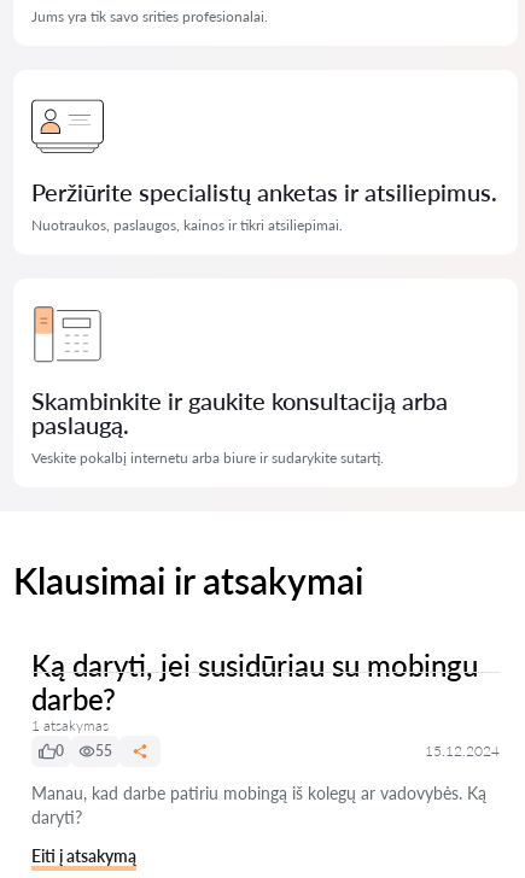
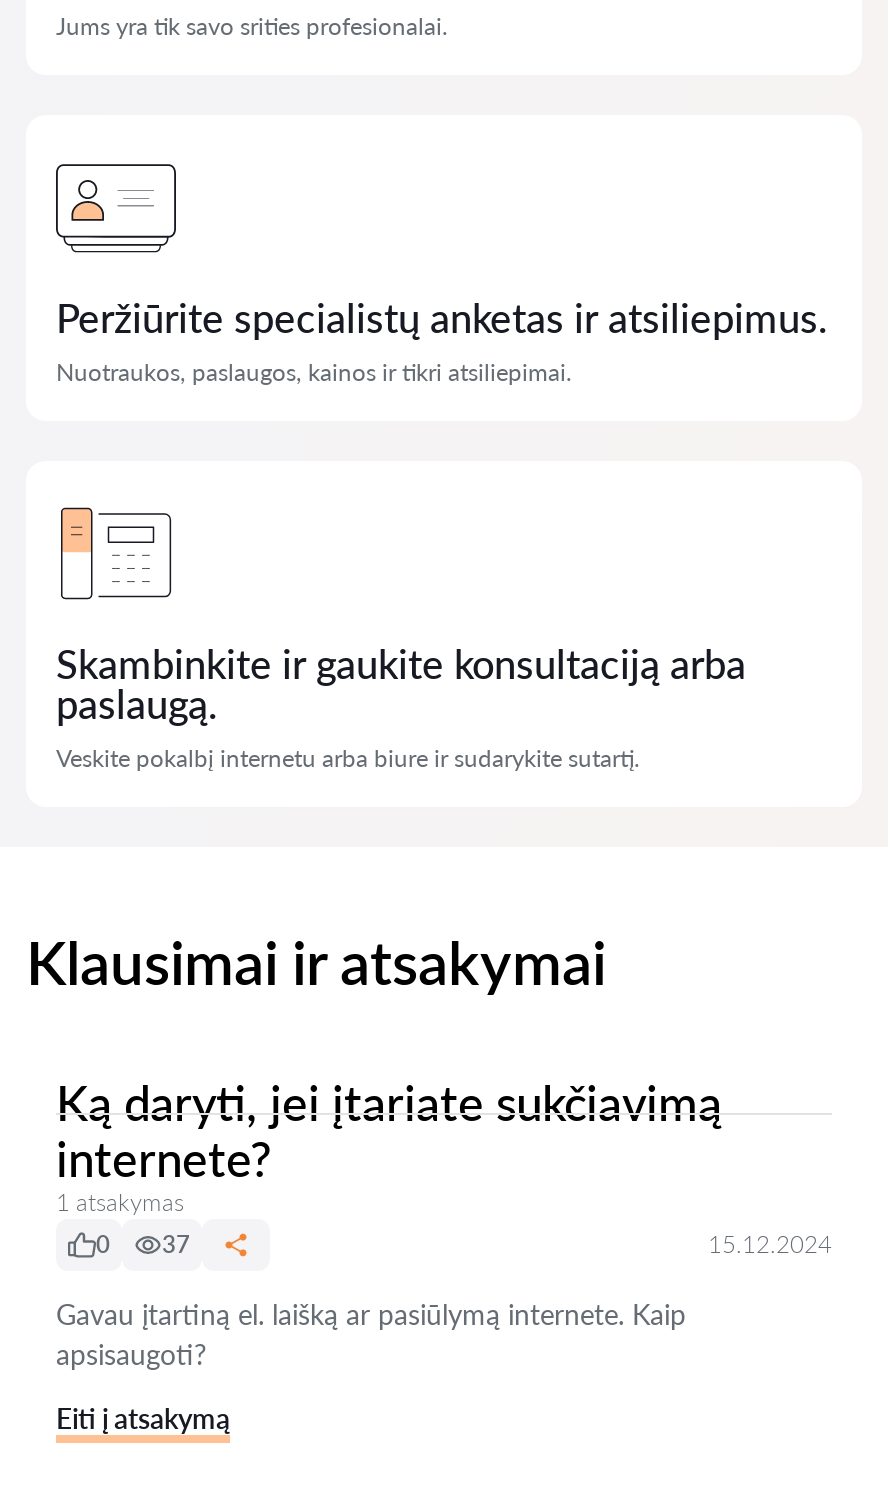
[31,648,478,716] Ką daryti, jei susidūriau su mobingu | darbe? -> [56,1073,722,1187] Ką daryti, jei įtariate sukčiavimą | internete?
[56,742,112,760] 0 55 -> [96,1229,190,1259] 0 37
[31,783,486,827] Manau, kad darbe patiriu mobingą iš kolegų ar vadovybės. Ką | daryti? -> [56,1297,686,1371] Gavau įtartiną el. laišką ar pasiūlymą internete. Kaip | apsisaugoti?

